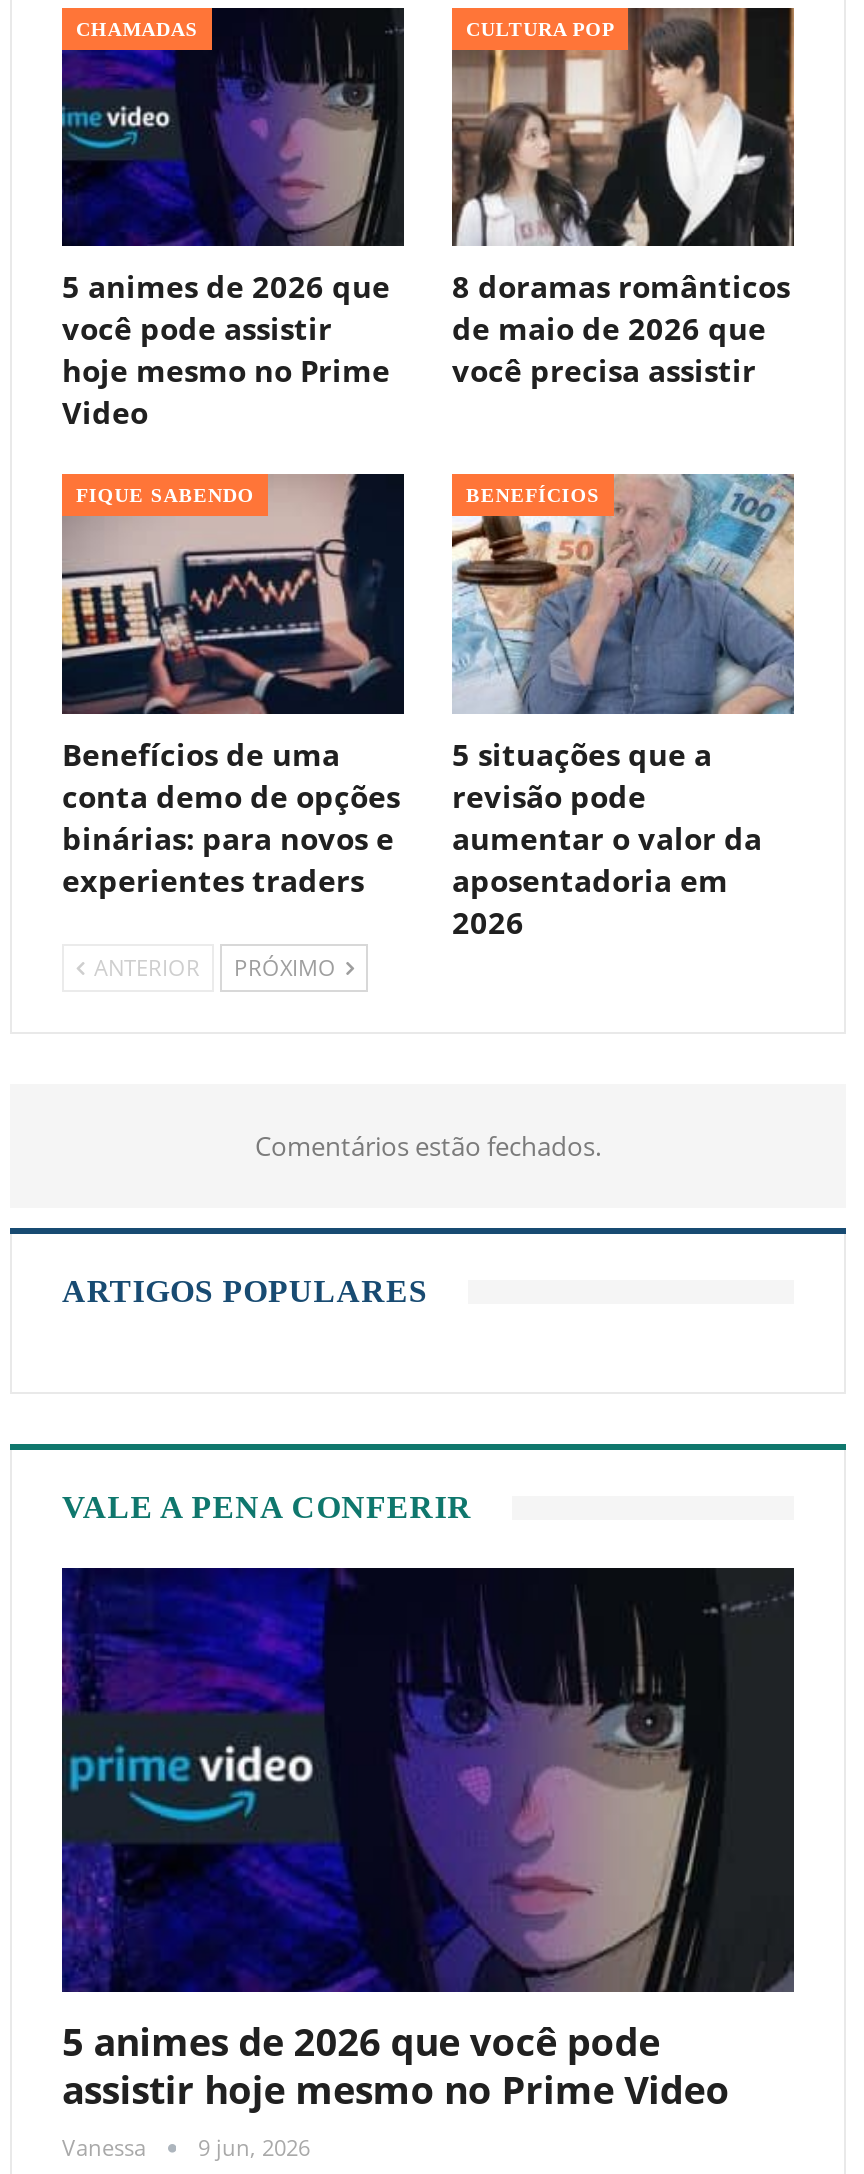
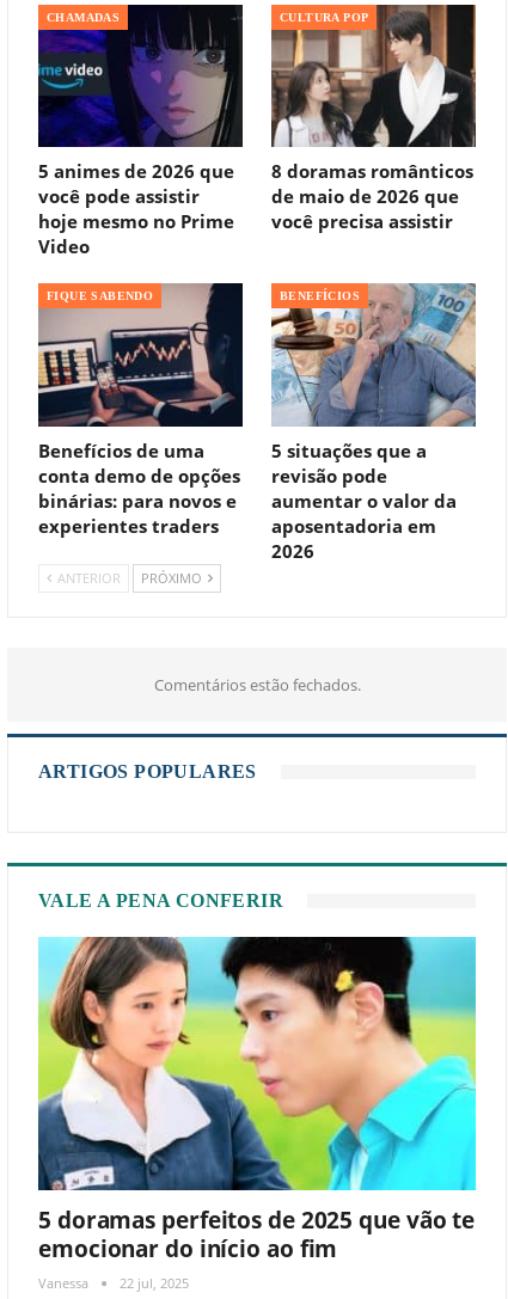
[60,1566,796,2117] [image] | 5 animes de 2026 que você pode | assistir hoje mesmo no Prime Video -> [37,936,477,1265] [image] | 5 doramas perfeitos de 2025 que vão te | emocionar do início ao fim
[62,2133,310,2163] Vanessa 9 jun, 2026 -> [38,1274,189,1292] Vanessa 22 jul, 2025

